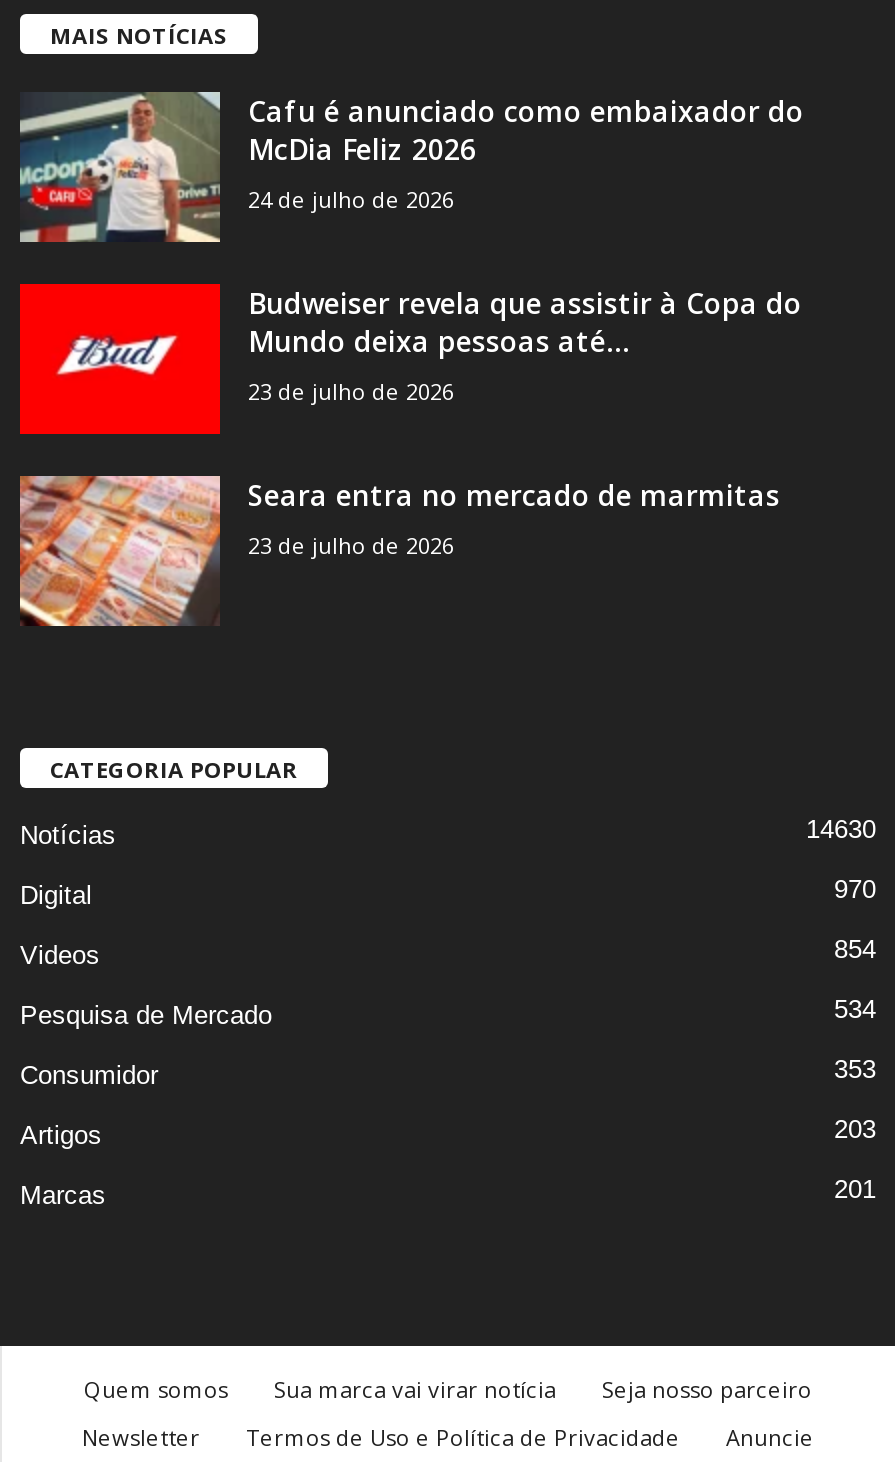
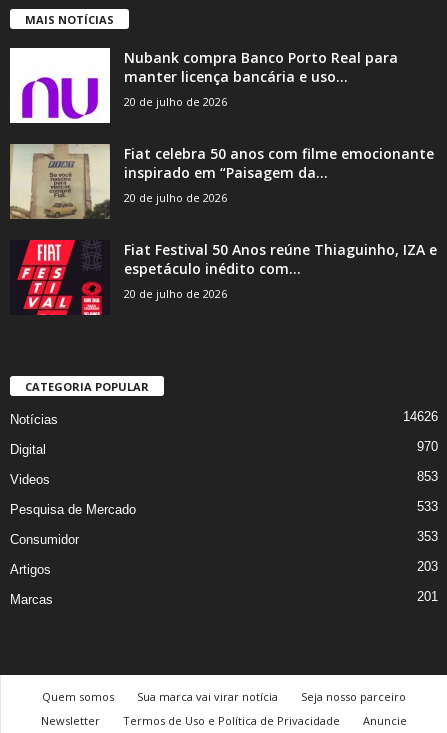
[18,92,804,244] [image] | Cafu é anunciado como embaixador do | McDia Feliz 2026 | 24 de julho de 2026 -> [9,47,398,124] [image] | Nubank compra Banco Porto Real para | manter licença bancária e uso... | 20 de julho de 2026
[18,282,802,436] [image] | Budweiser revela que assistir à Copa do | Mundo deixa pessoas até... | 23 de julho de 2026 -> [9,143,434,220] [image] | Fiat celebra 50 anos com filme emocionante | inspirado em “Paisagem da... | 20 de julho de 2026
[18,474,780,628] [image] | Seara entra no mercado de marmitas | 23 de julho de 2026 -> [10,239,437,316] [image] | Fiat Festival 50 Anos reúne Thiaguinho, IZA e | espetáculo inédito com... | 20 de julho de 2026
[806,814,876,844] 14630 -> [403,409,438,424] 14626
[834,934,876,964] 854 -> [417,469,438,484] 853
[834,994,876,1024] 534 -> [417,499,438,514] 533

